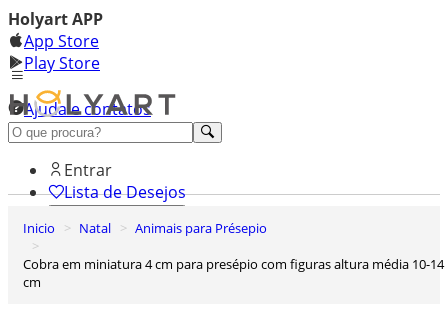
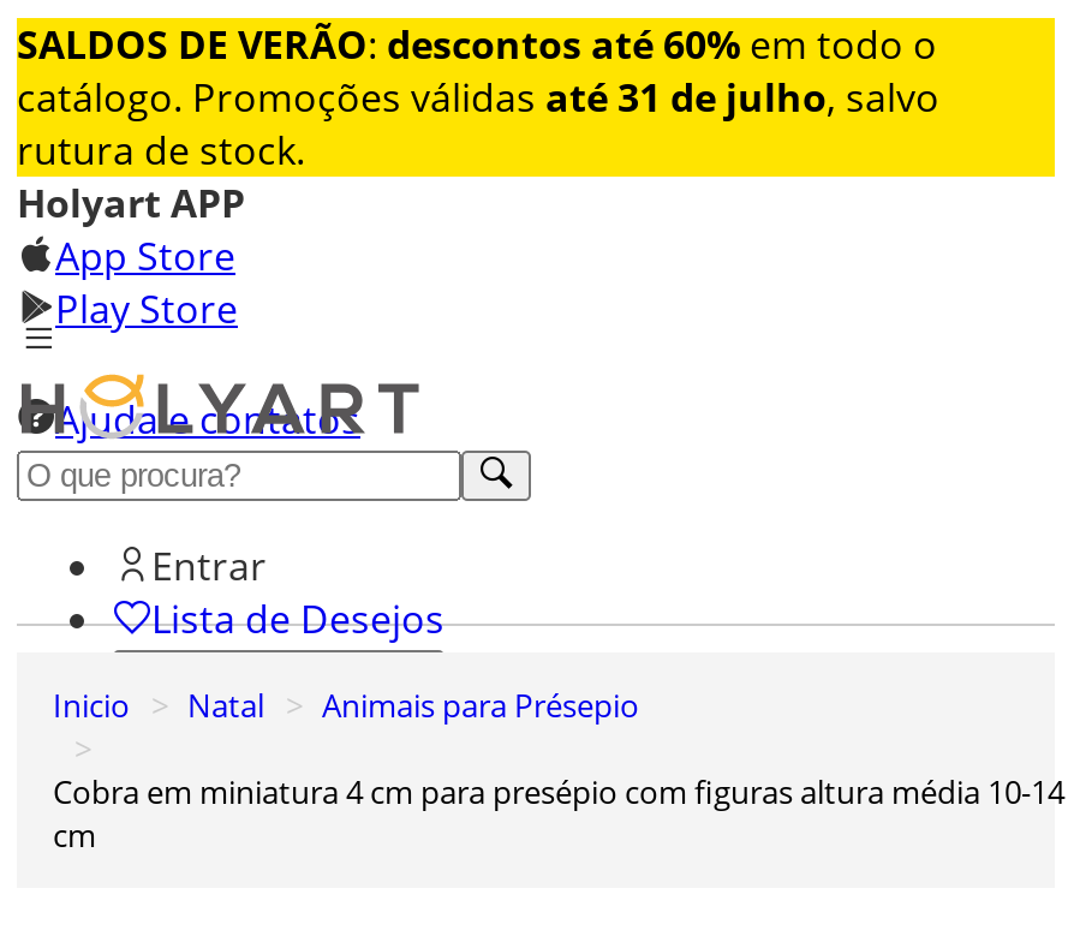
none -> [17,18,939,177] SALDOS DE VERÃO: descontos até 60% em todo o | catálogo. Promoções válidas até 31 de julho, salvo | rutura de stock.

